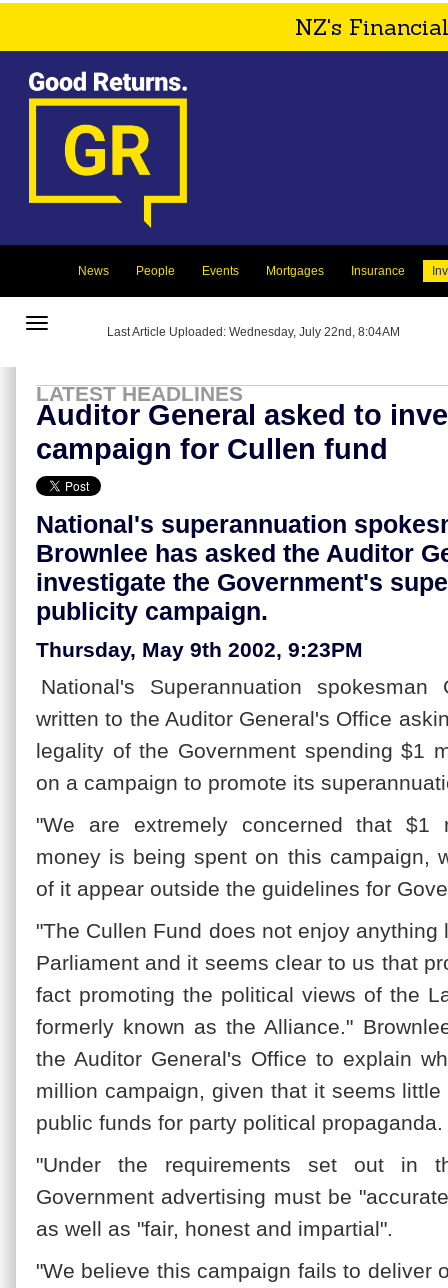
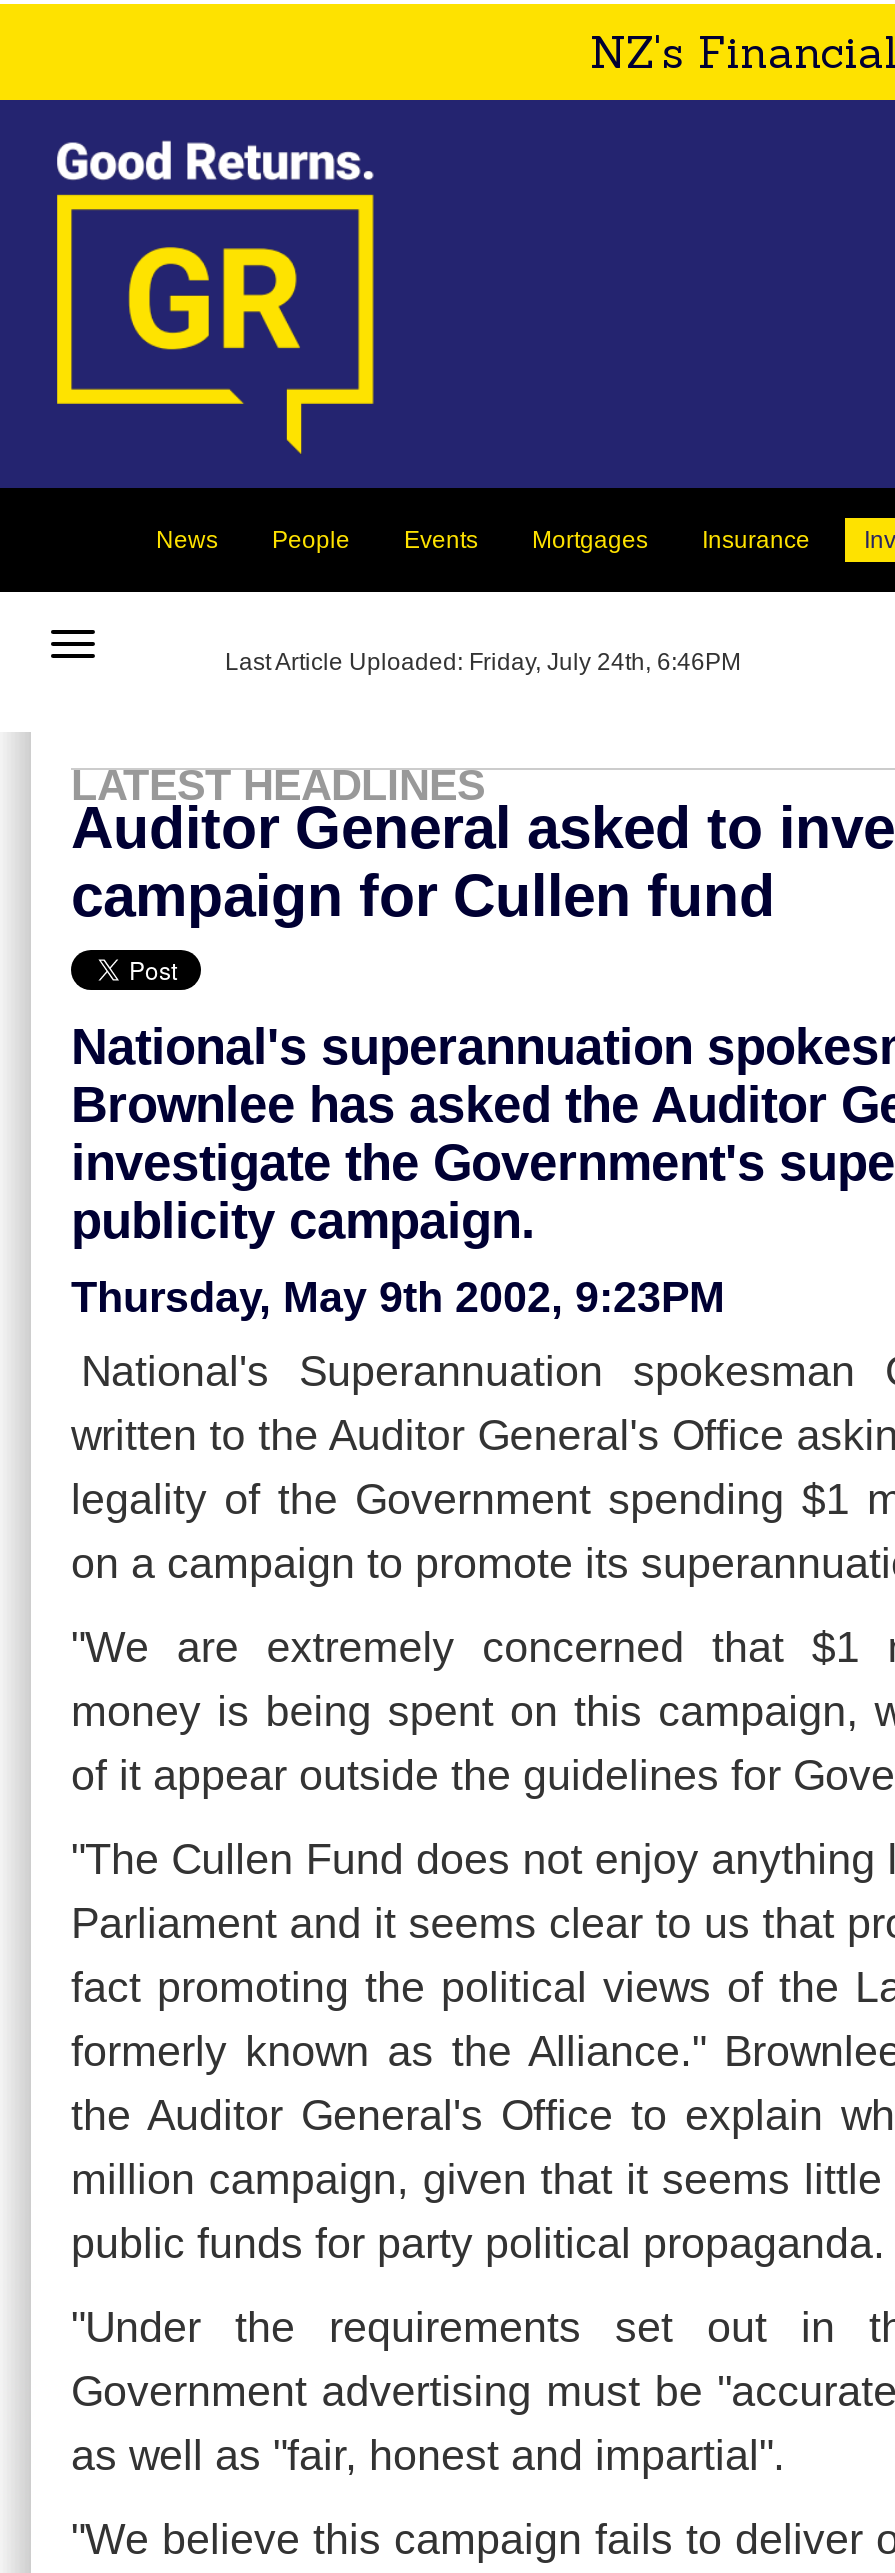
[107,325,400,339] Last Article Uploaded: Wednesday, July 22nd, 8:04AM -> [225,648,741,676] Last Article Uploaded: Friday, July 24th, 6:46PM

